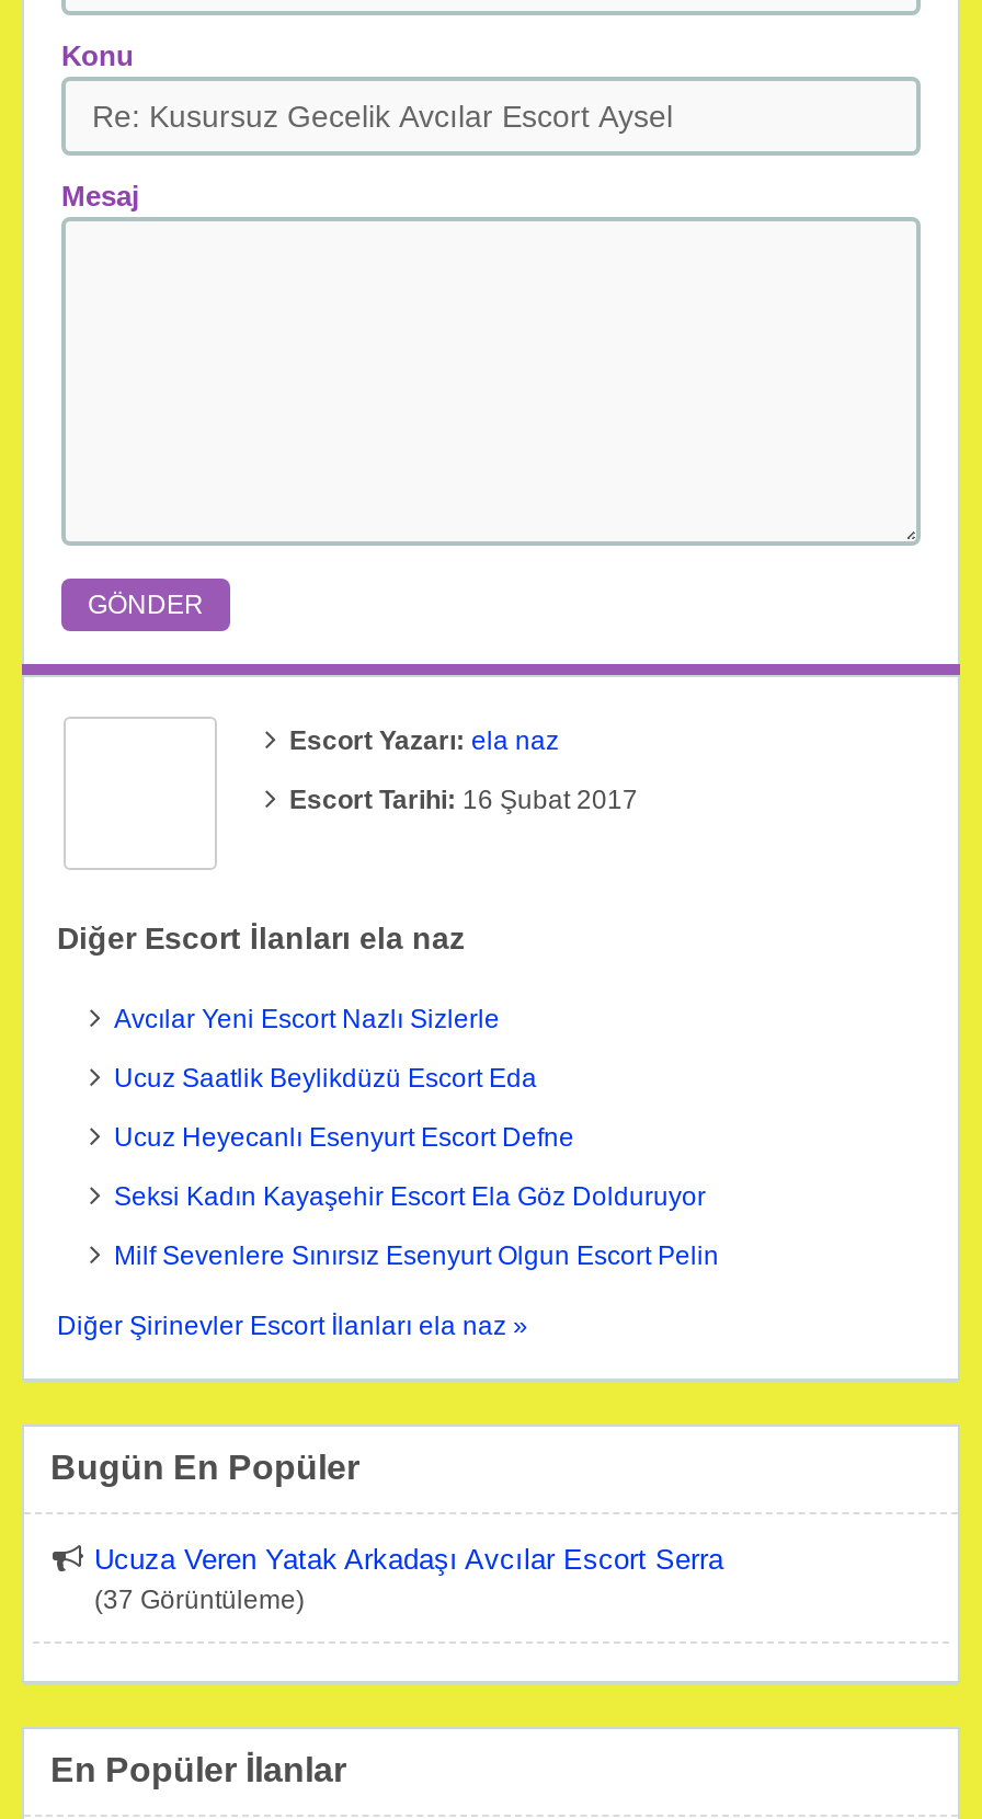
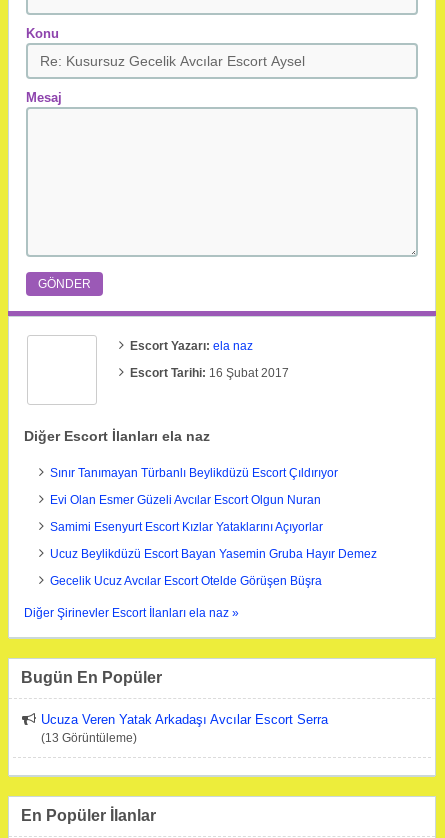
[114,1005,500,1035] Avcılar Yeni Escort Nazlı Sizlerle -> [50,466,338,480] Sınır Tanımayan Türbanlı Beylikdüzü Escort Çıldırıyor
[114,1064,537,1094] Ucuz Saatlik Beylikdüzü Escort Eda -> [50,493,321,507] Evi Olan Esmer Güzeli Avcılar Escort Olgun Nuran
[114,1123,574,1154] Ucuz Heyecanlı Esenyurt Escort Defne -> [50,520,323,534] Samimi Esenyurt Escort Kızlar Yataklarını Açıyorlar
[114,1182,706,1213] Seksi Kadın Kayaşehir Escort Ela Göz Dolduruyor -> [50,547,377,561] Ucuz Beylikdüzü Escort Bayan Yasemin Gruba Hayır Demez
[114,1241,719,1272] Milf Sevenlere Sınırsız Esenyurt Olgun Escort Pelin -> [50,574,322,588] Gecelik Ucuz Avcılar Escort Otelde Görüşen Büşra
[94,1585,305,1616] (37 Görüntüleme) -> [41,731,137,745] (13 Görüntüleme)

